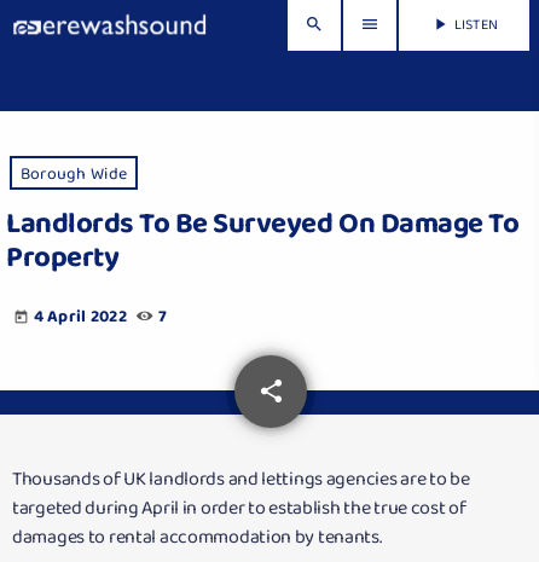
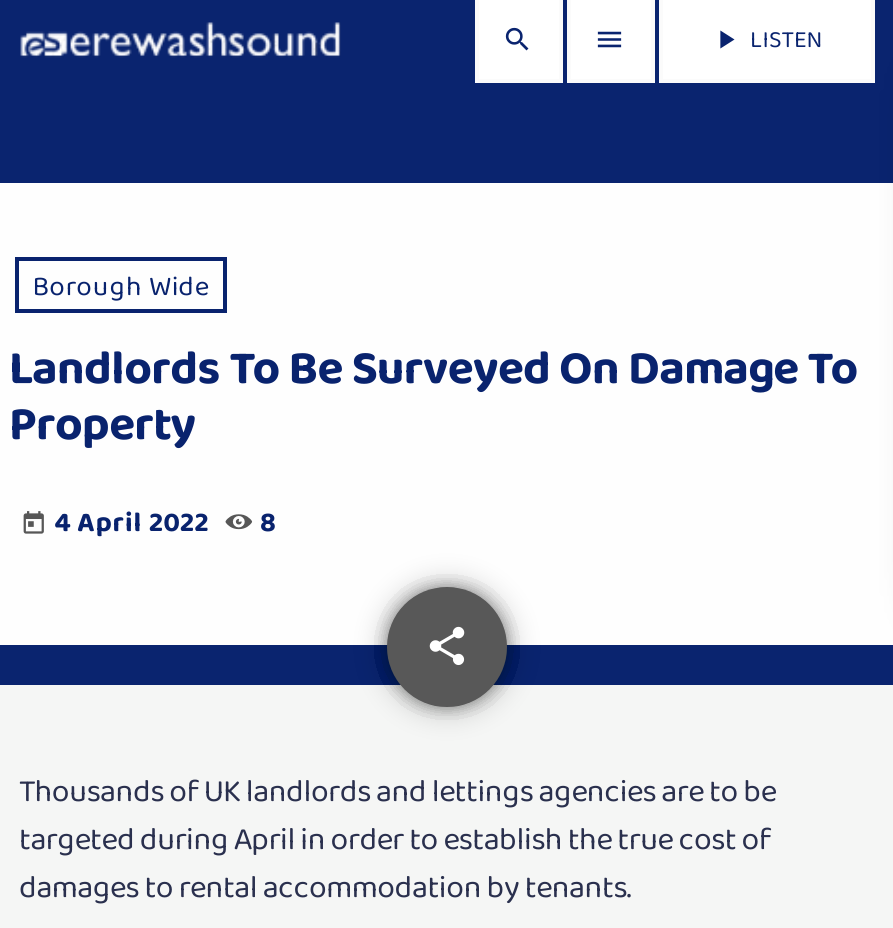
[158,303,167,328] 7 -> [260,501,277,541] 8

